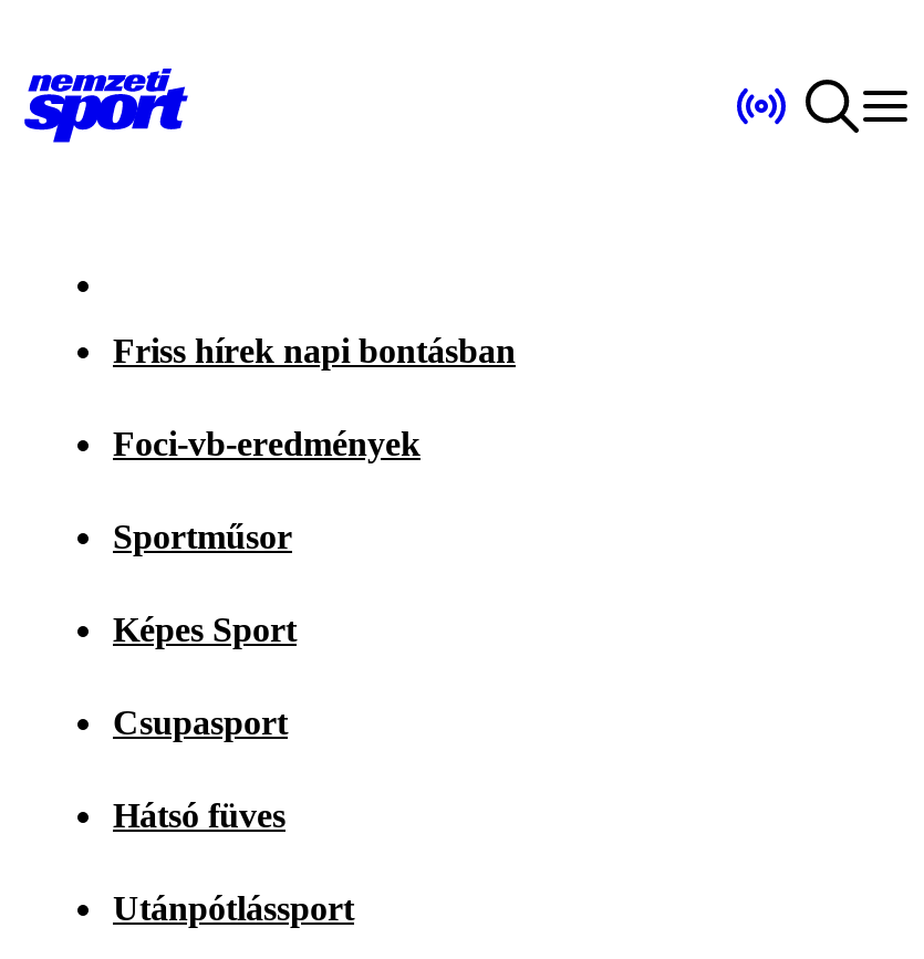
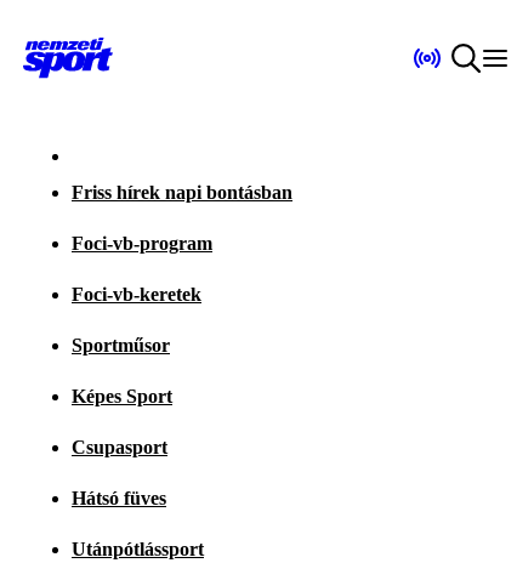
[113,425,421,462] Foci-vb-eredmények -> [72,233,212,305] Foci-vb-program | Foci-vb-keretek

